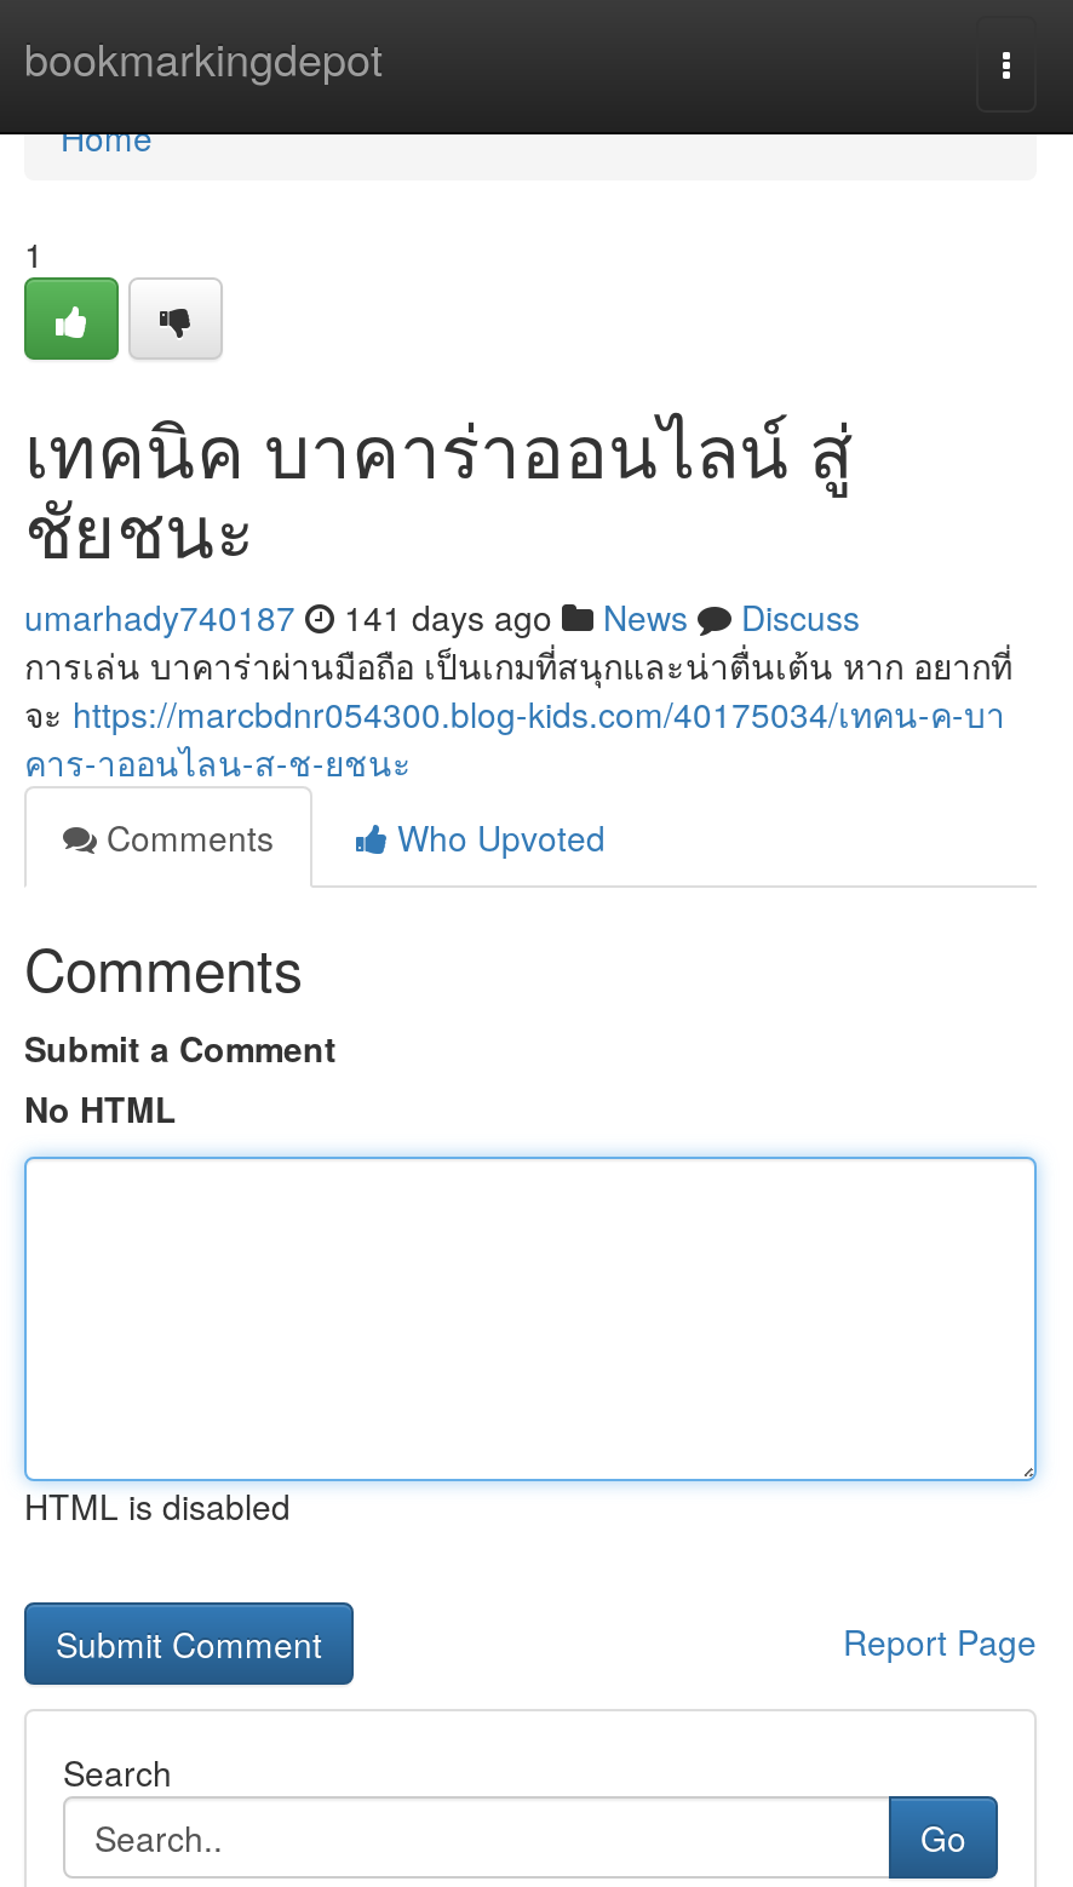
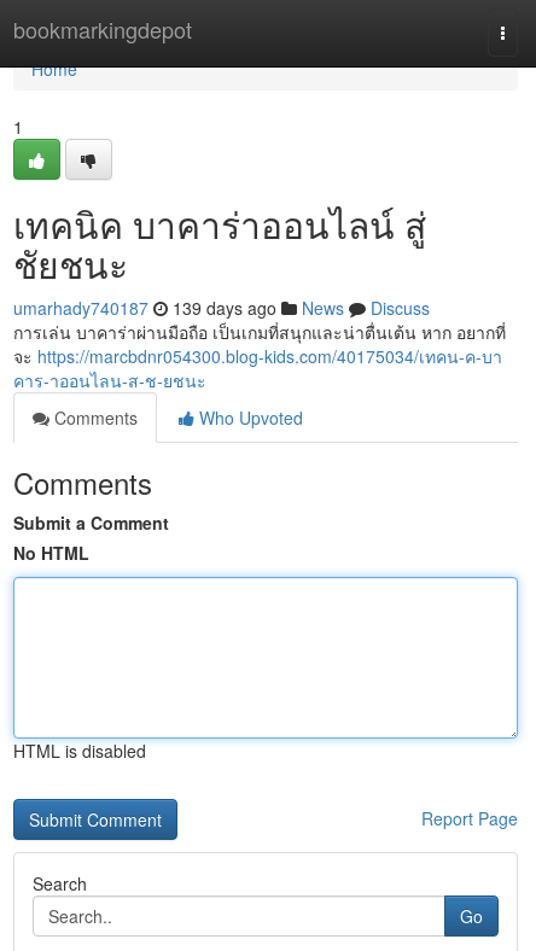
[24,592,860,641] umarhady740187 141 days ago News Discuss -> [13,296,430,320] umarhady740187 139 days ago News Discuss

